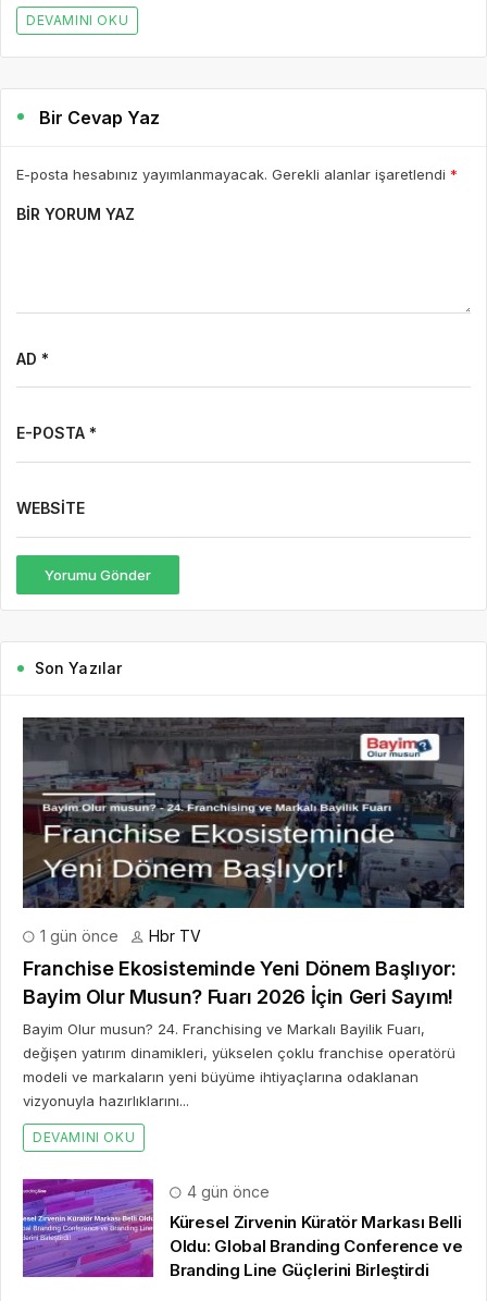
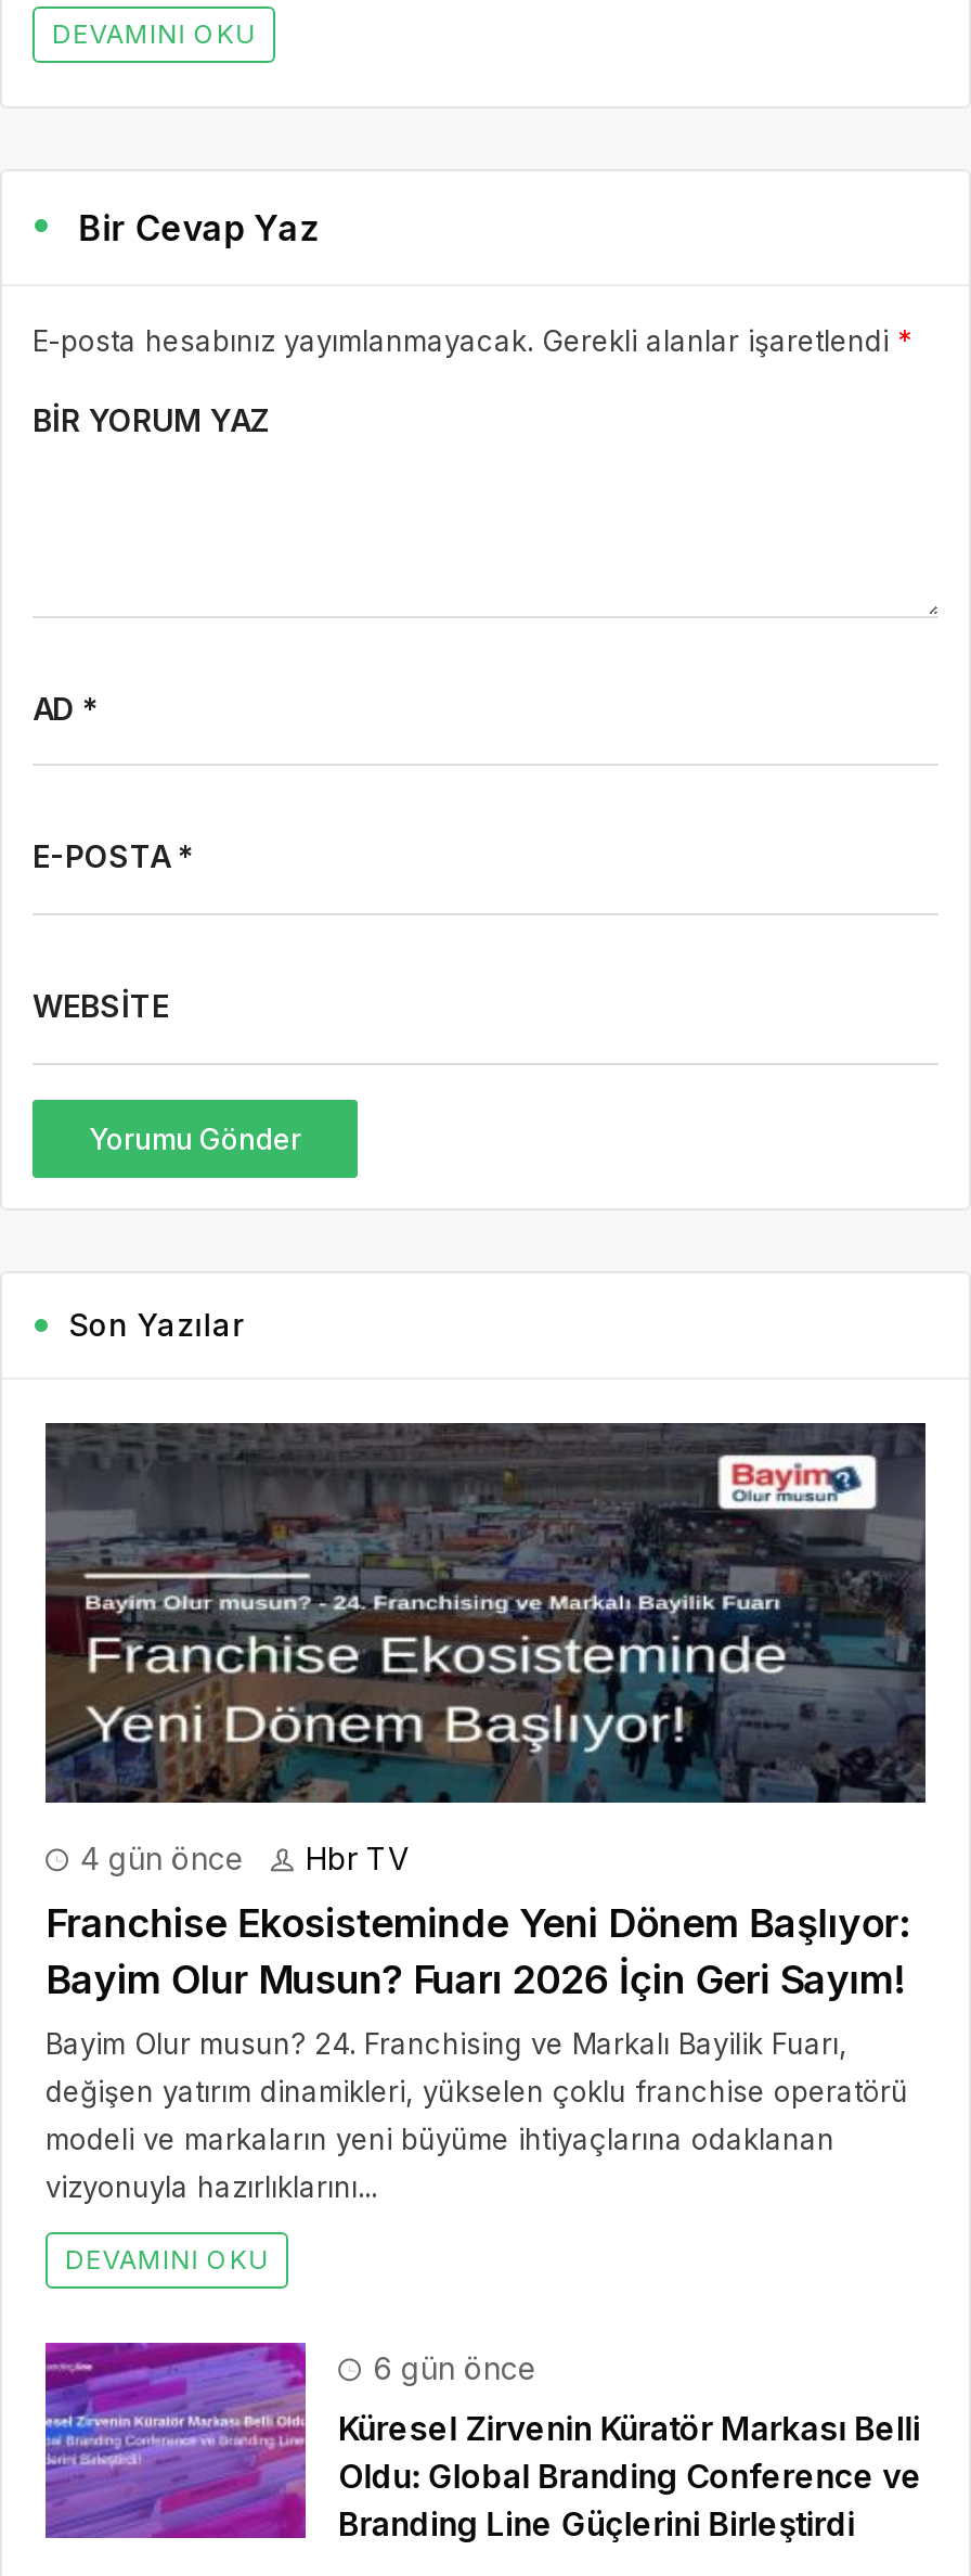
[36,926,201,945] 1 gün önce Hbr TV -> [72,1839,410,1876] 4 gün önce Hbr TV
[183,1182,270,1201] 4 gün önce -> [364,2349,538,2386] 6 gün önce

